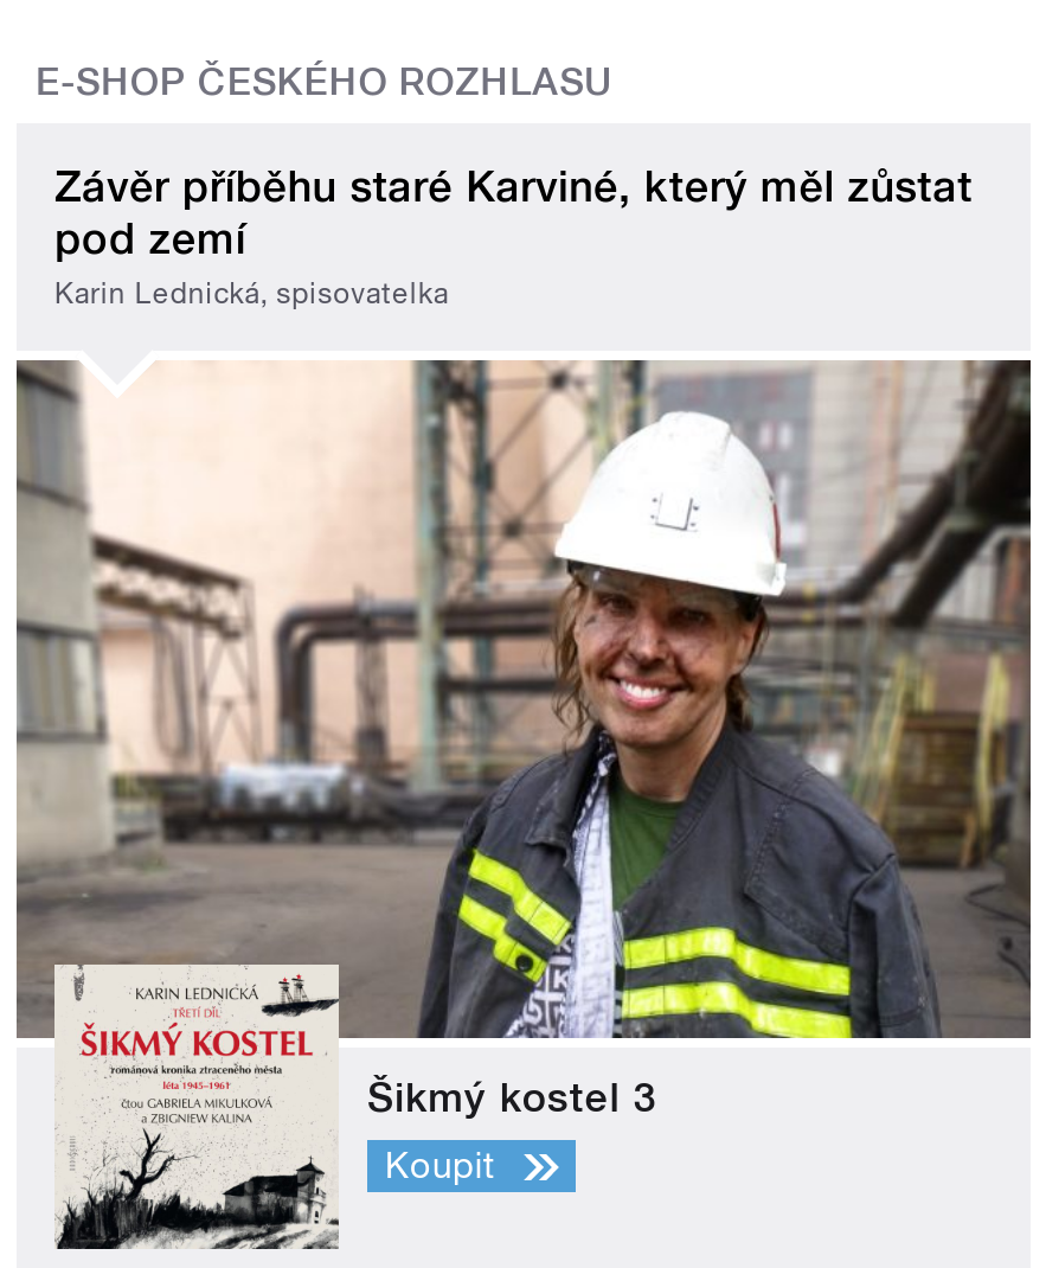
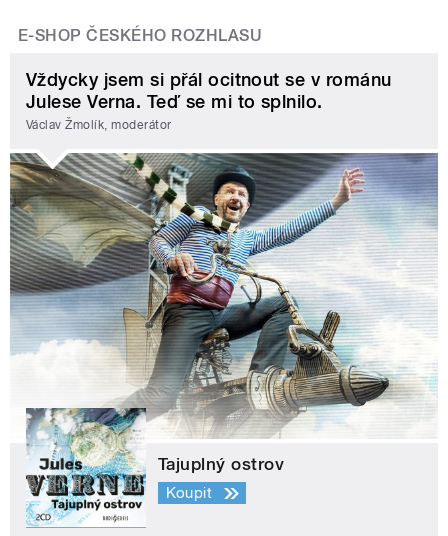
[54,160,973,311] Závěr příběhu staré Karviné, který měl zůstat | pod zemí | Karin Lednická, spisovatelka -> [26,69,392,132] Vždycky jsem si přál ocitnout se v románu | Julese Verna. Teď se mi to splnilo. | Václav Žmolík, moderátor
[14,358,1033,1251] [image] | Šikmý kostel 3 -> [10,152,439,528] [image] | Tajuplný ostrov

